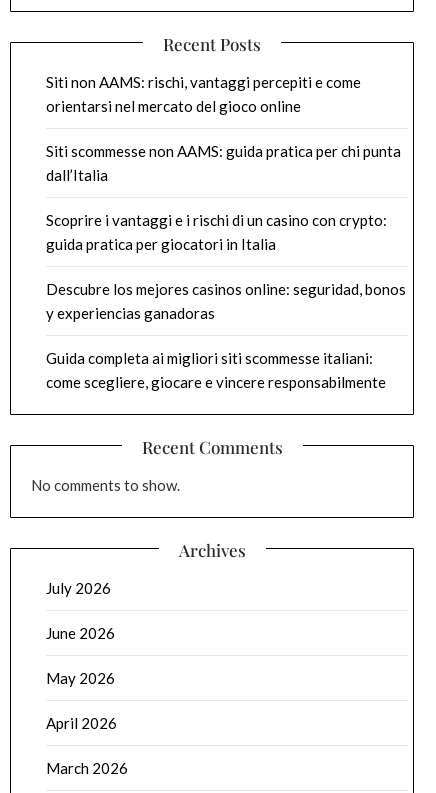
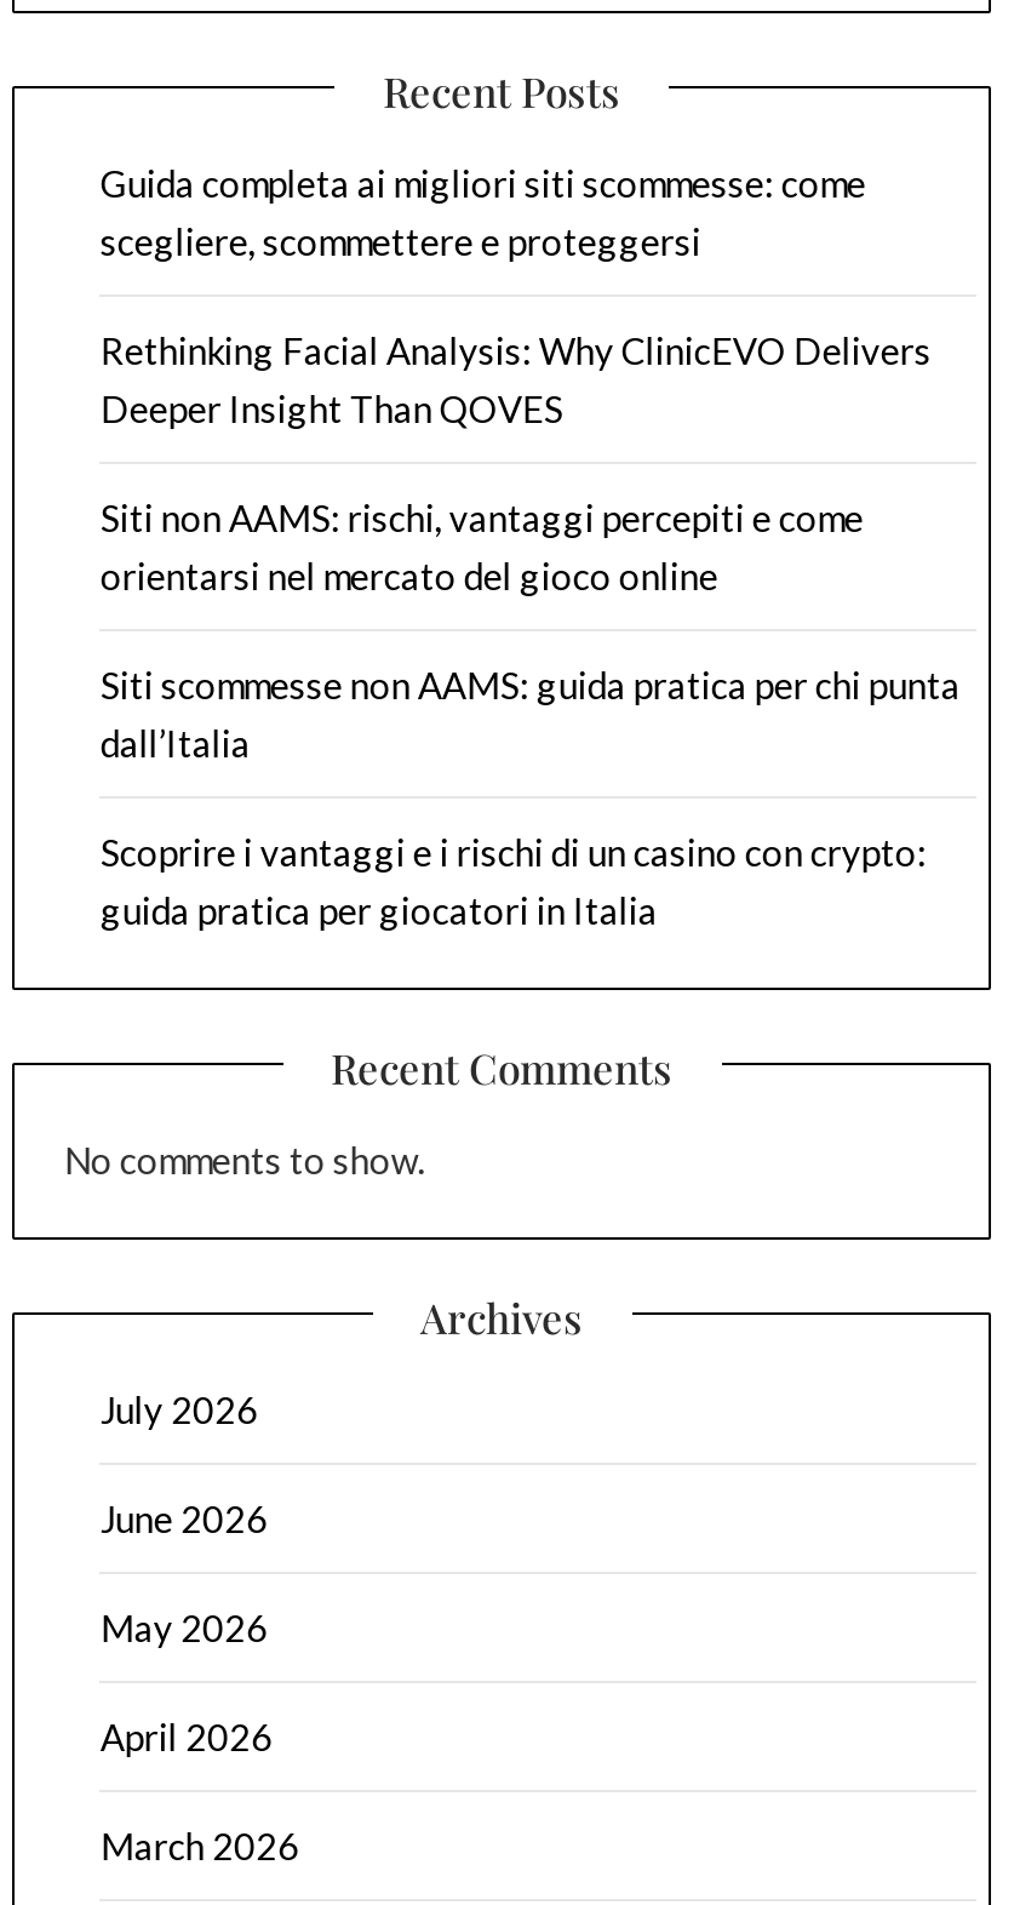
none -> [100,160,931,429] Guida completa ai migliori siti scommesse: come | scegliere, scommettere e proteggersi | Rethinking Facial Analysis: Why ClinicEVO Delivers | Deeper Insight Than QOVES
moved [46,72,401,252] -> [100,494,960,931]: Siti non AAMS: rischi, vantaggi percepiti e come | orientarsi nel mercato del gioco online | Siti scommesse non AAMS: guida pratica per chi punta | dall’Italia | Scoprire i vantaggi e i rischi di un casino con crypto: | guida pratica per giocatori in Italia
[46,279,406,390] Descubre los mejores casinos online: seguridad, bonos | y experiencias ganadoras | Guida completa ai migliori siti scommesse italiani: | come scegliere, giocare e vincere responsabilmente -> none

